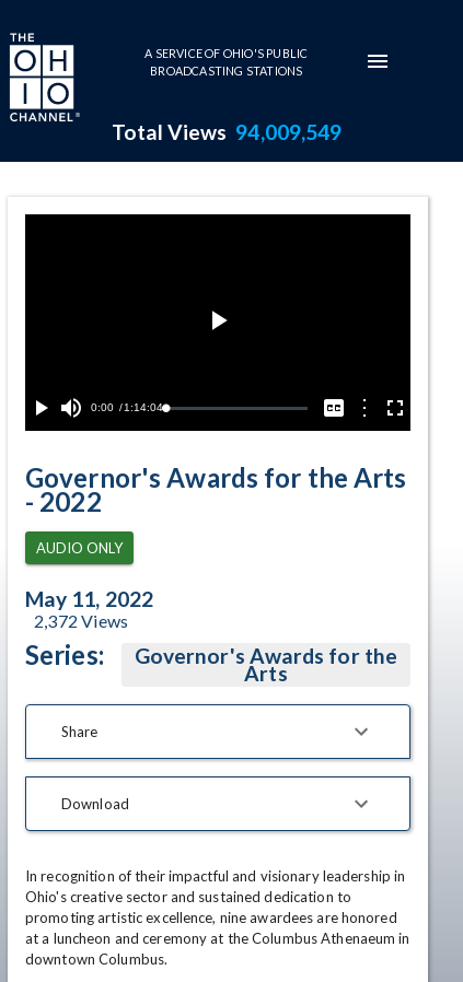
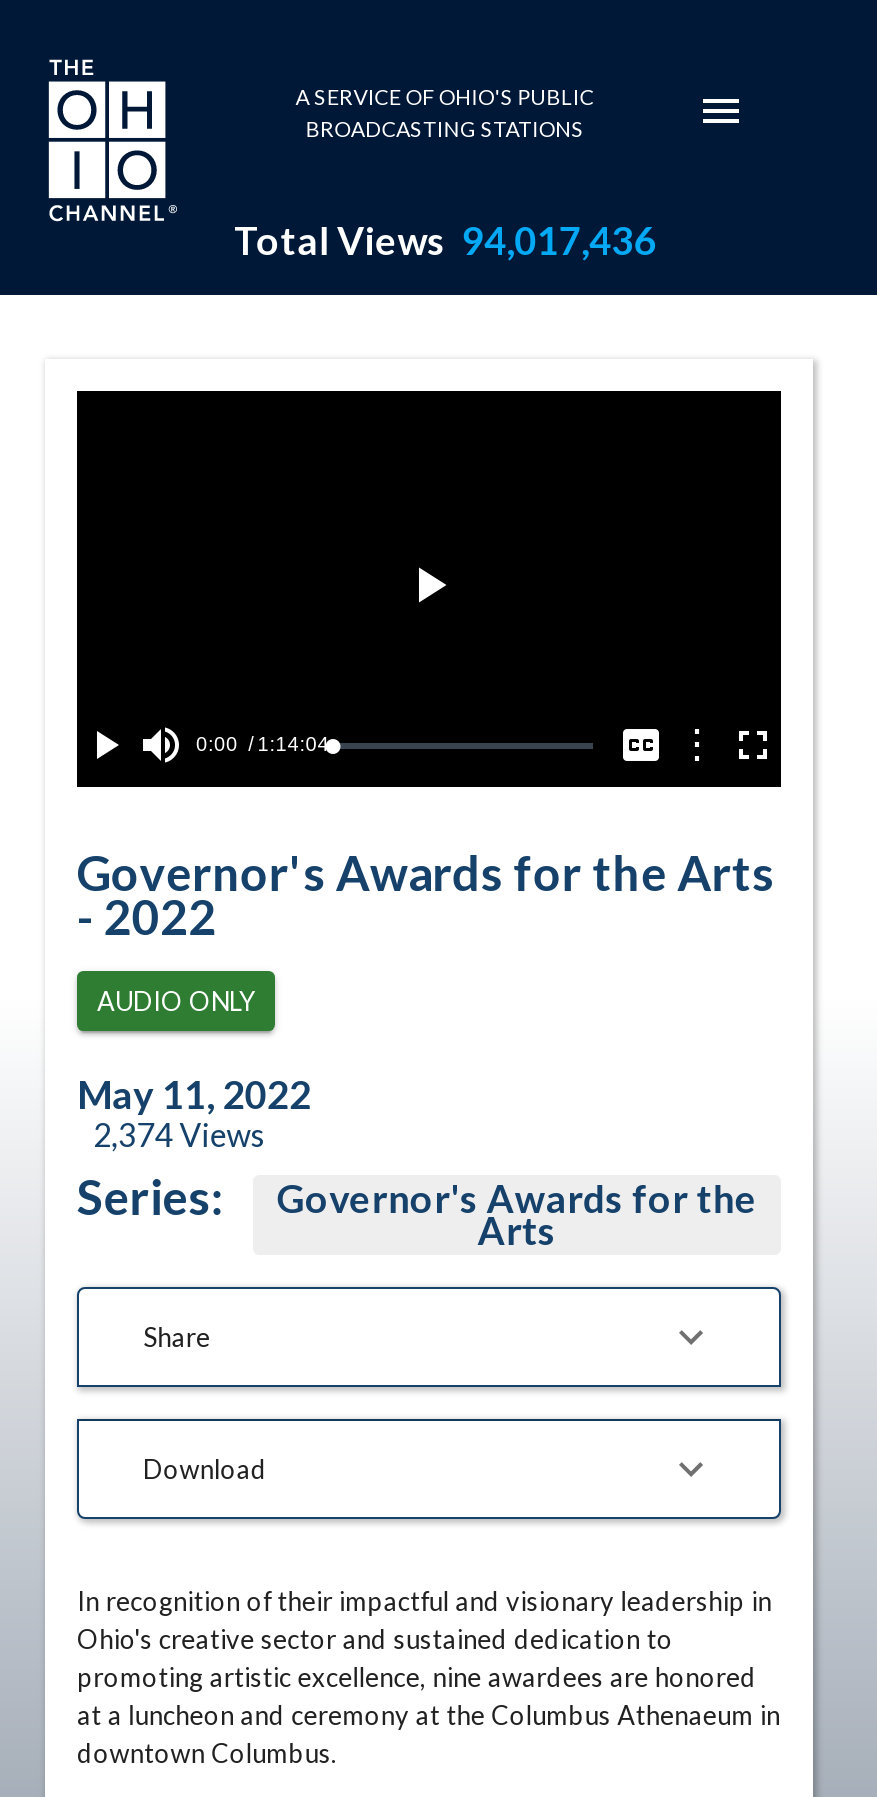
[111,119,342,144] Total Views 94,009,549 -> [234,217,655,263] Total Views 94,017,436
[34,610,128,631] 2,372 Views -> [93,1115,265,1153] 2,374 Views

